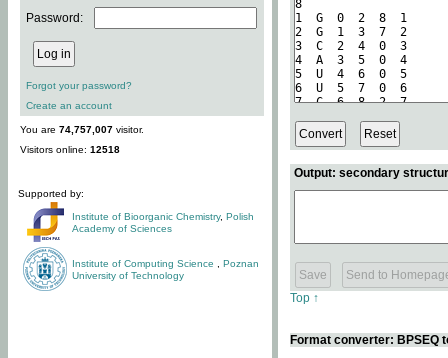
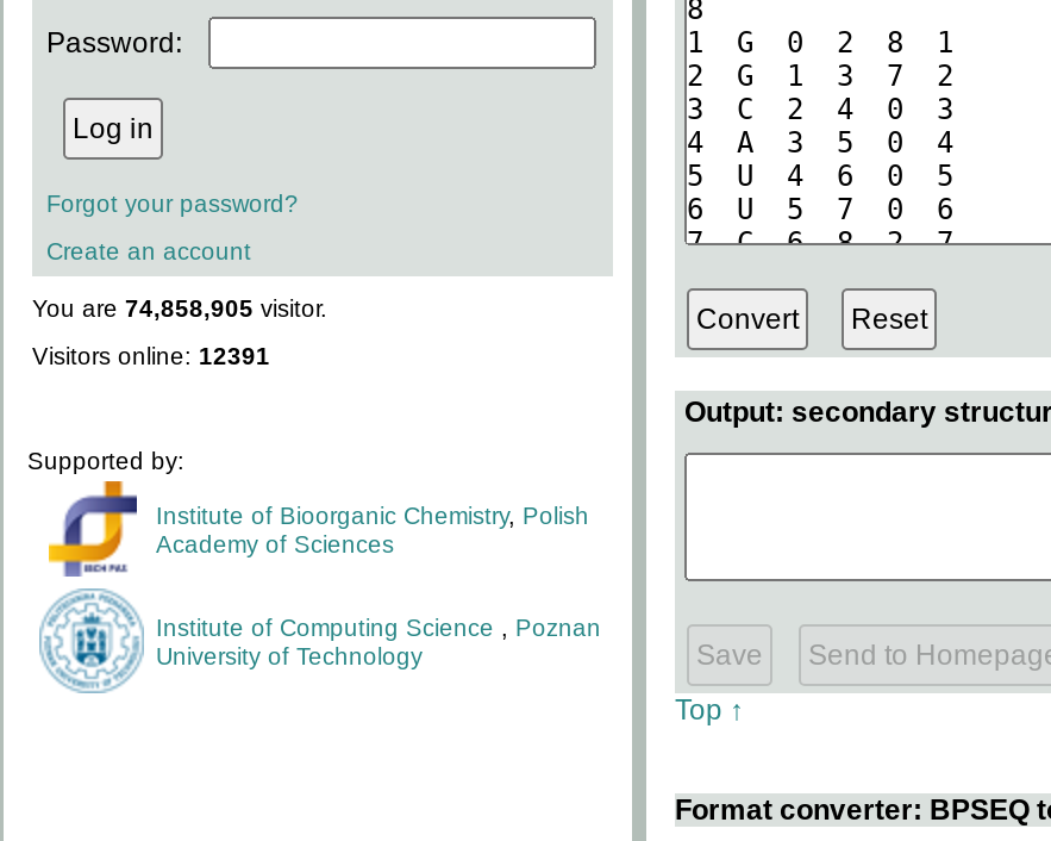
[20,124,144,135] You are 74,757,007 visitor. -> [32,295,327,322] You are 74,858,905 visitor.
[20,144,120,155] Visitors online: 12518 -> [32,343,270,369] Visitors online: 12391

